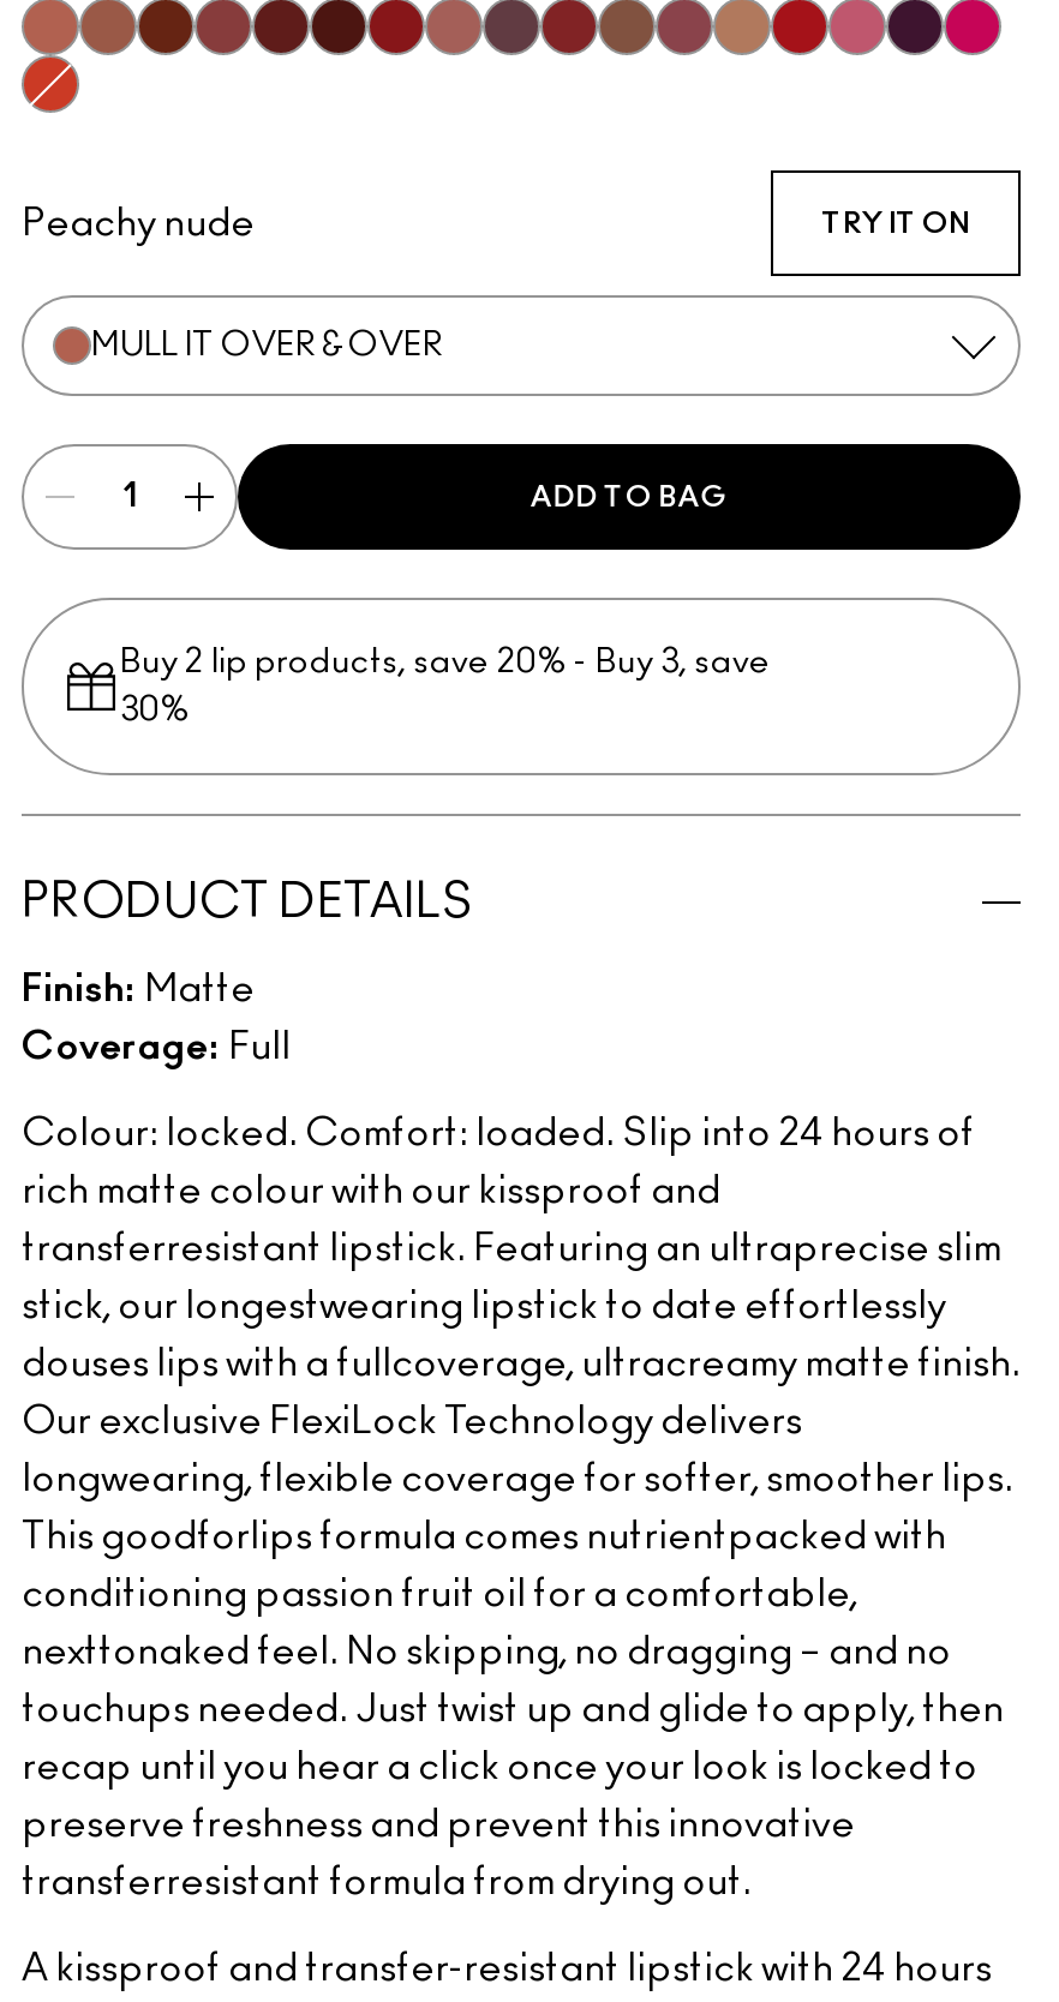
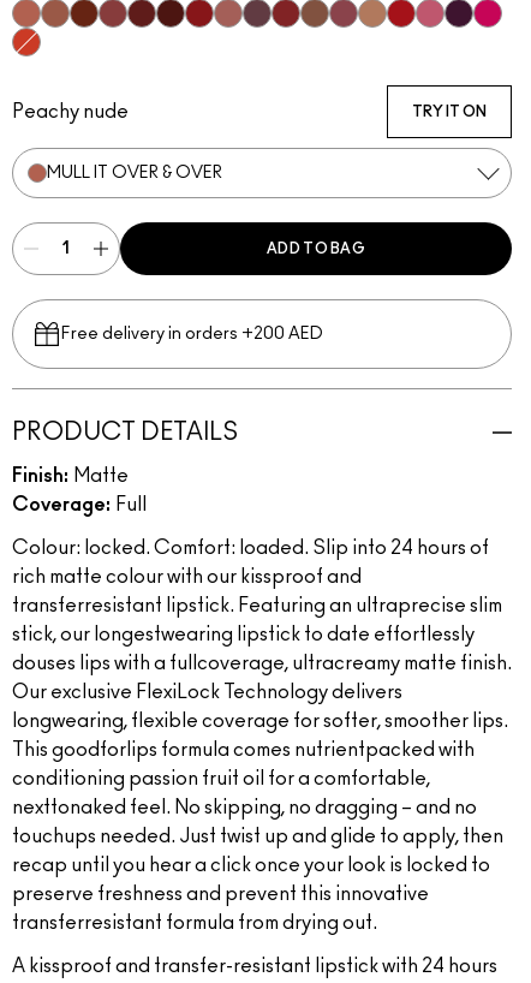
[120,646,771,727] Buy 2 lip products, save 20% - Buy 3, save | 30% -> [61,326,323,342] Free delivery in orders +200 AED

